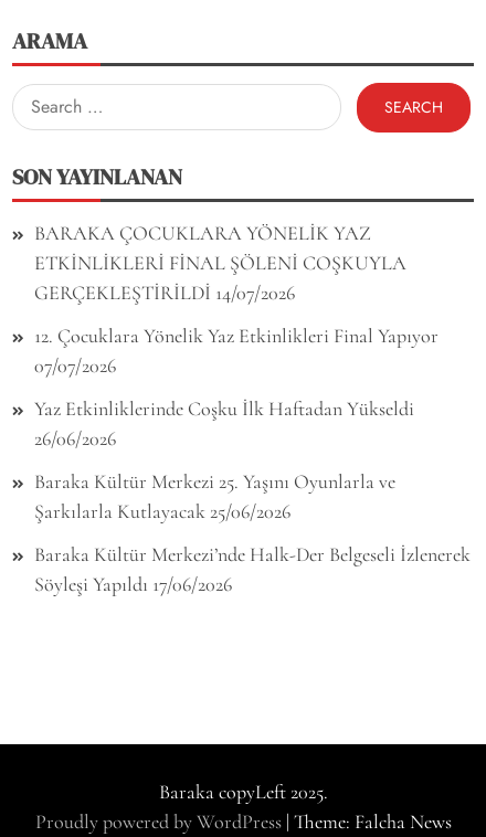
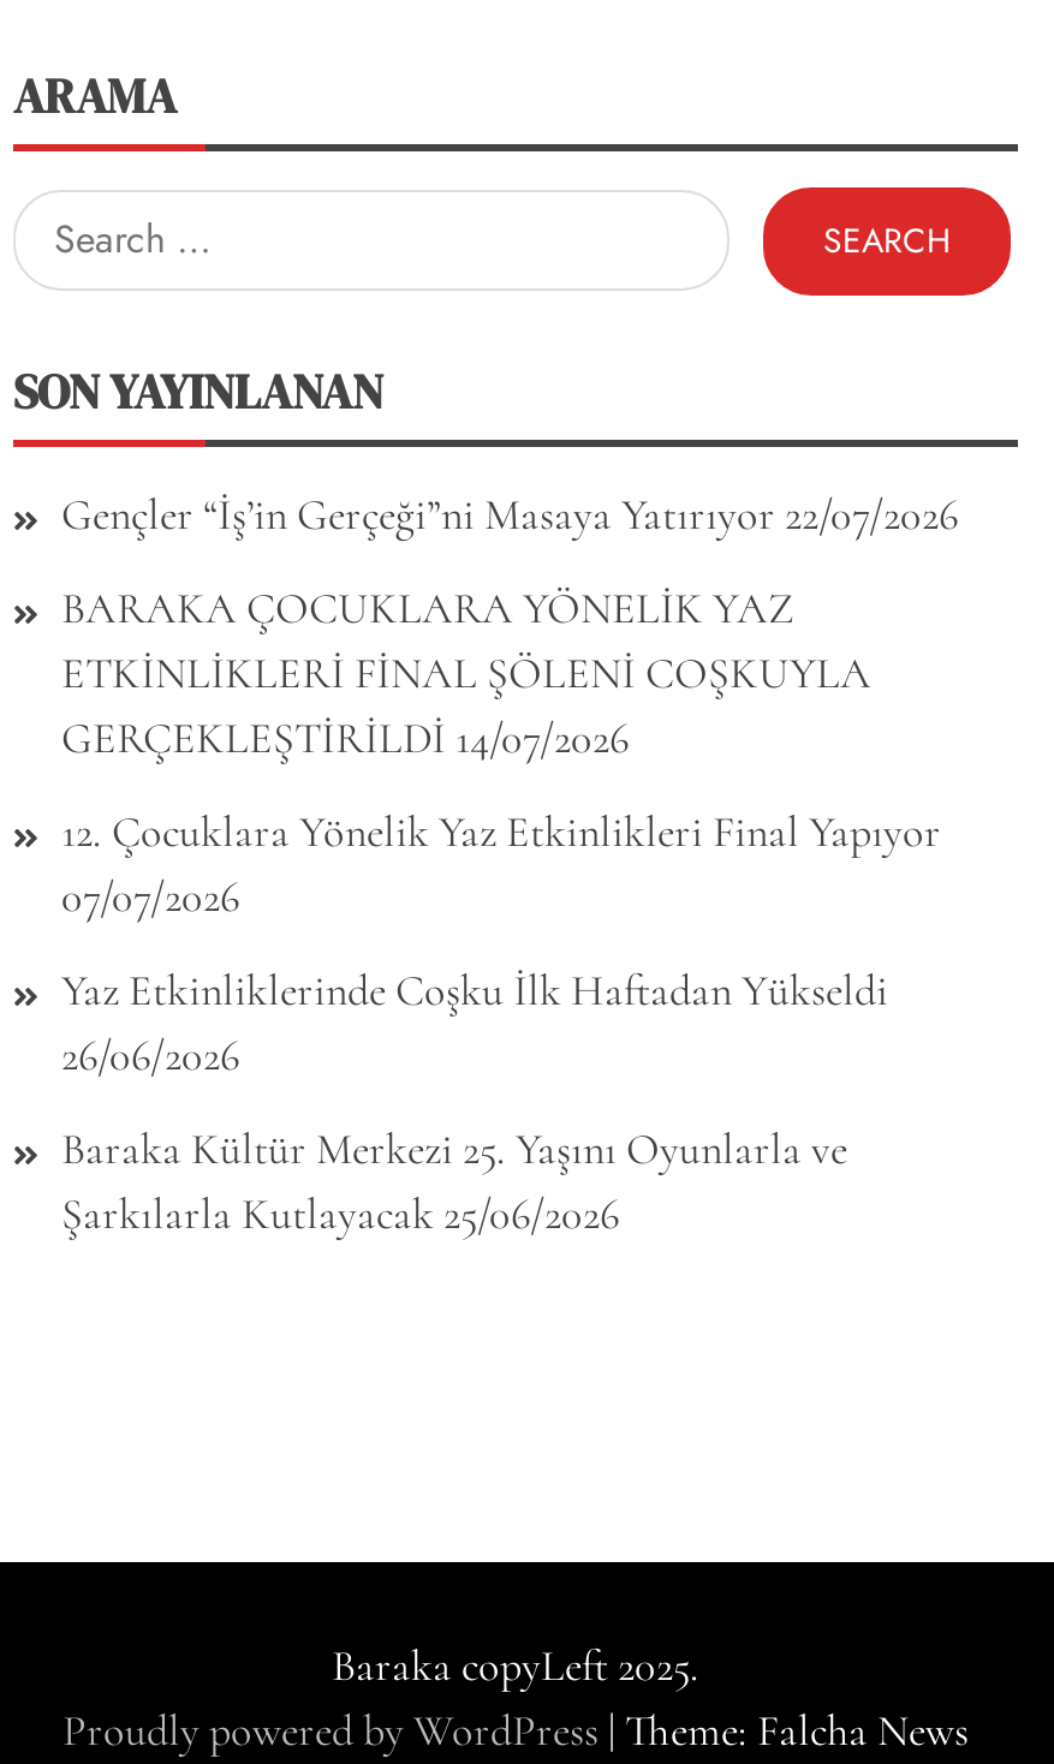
none -> [61,487,958,540] Gençler “İş’in Gerçeği”ni Masaya Yatırıyor 22/07/2026
moved [34,221,439,523] -> [61,581,941,1240]: BARAKA ÇOCUKLARA YÖNELİK YAZ | ETKİNLİKLERİ FİNAL ŞÖLENİ COŞKUYLA | GERÇEKLEŞTİRİLDİ 14/07/2026 | ... | Baraka Kültür Merkezi 25. Yaşını Oyunlarla ve | Şarkılarla Kutlayacak 25/06/2026
[34,542,471,596] Baraka Kültür Merkezi’nde Halk-Der Belgeseli İzlenerek | Söyleşi Yapıldı 17/06/2026 -> none

